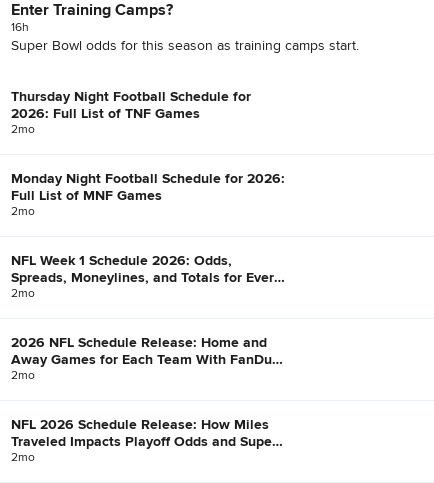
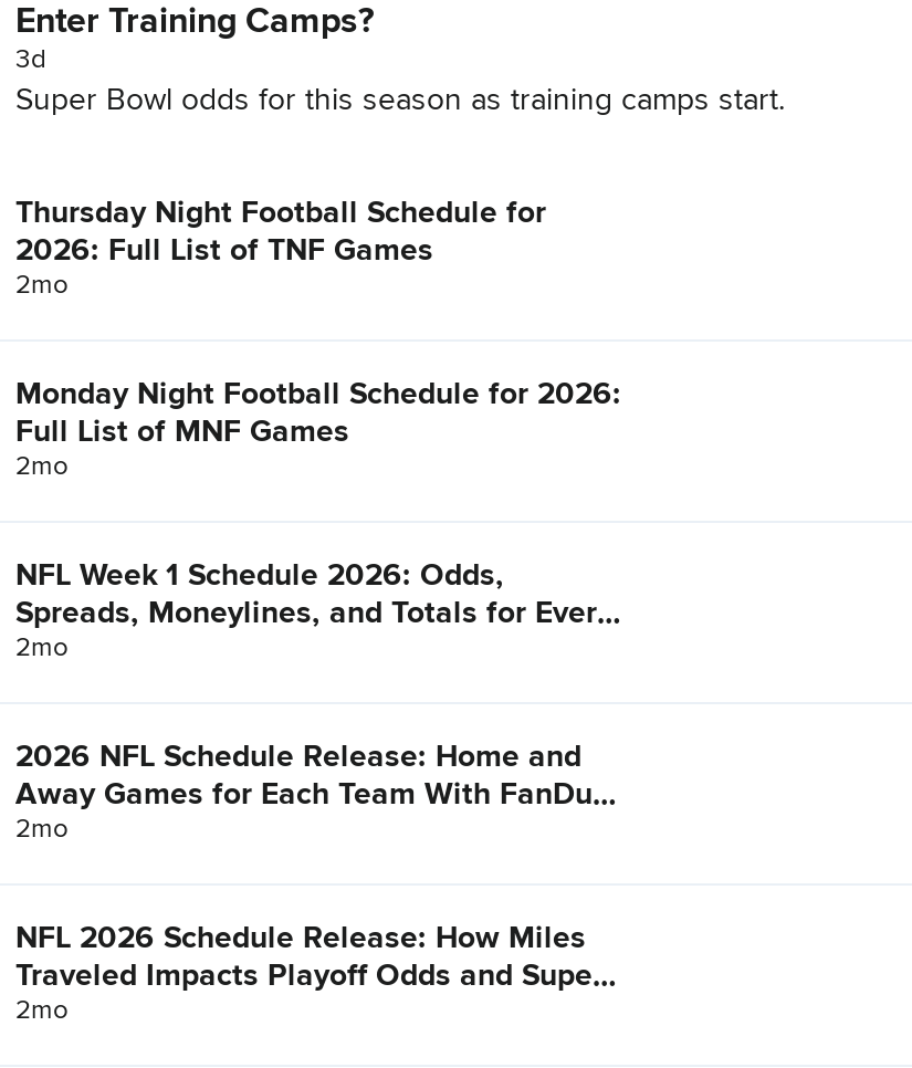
[11,22,29,34] 16h -> [15,48,46,75] 3d

